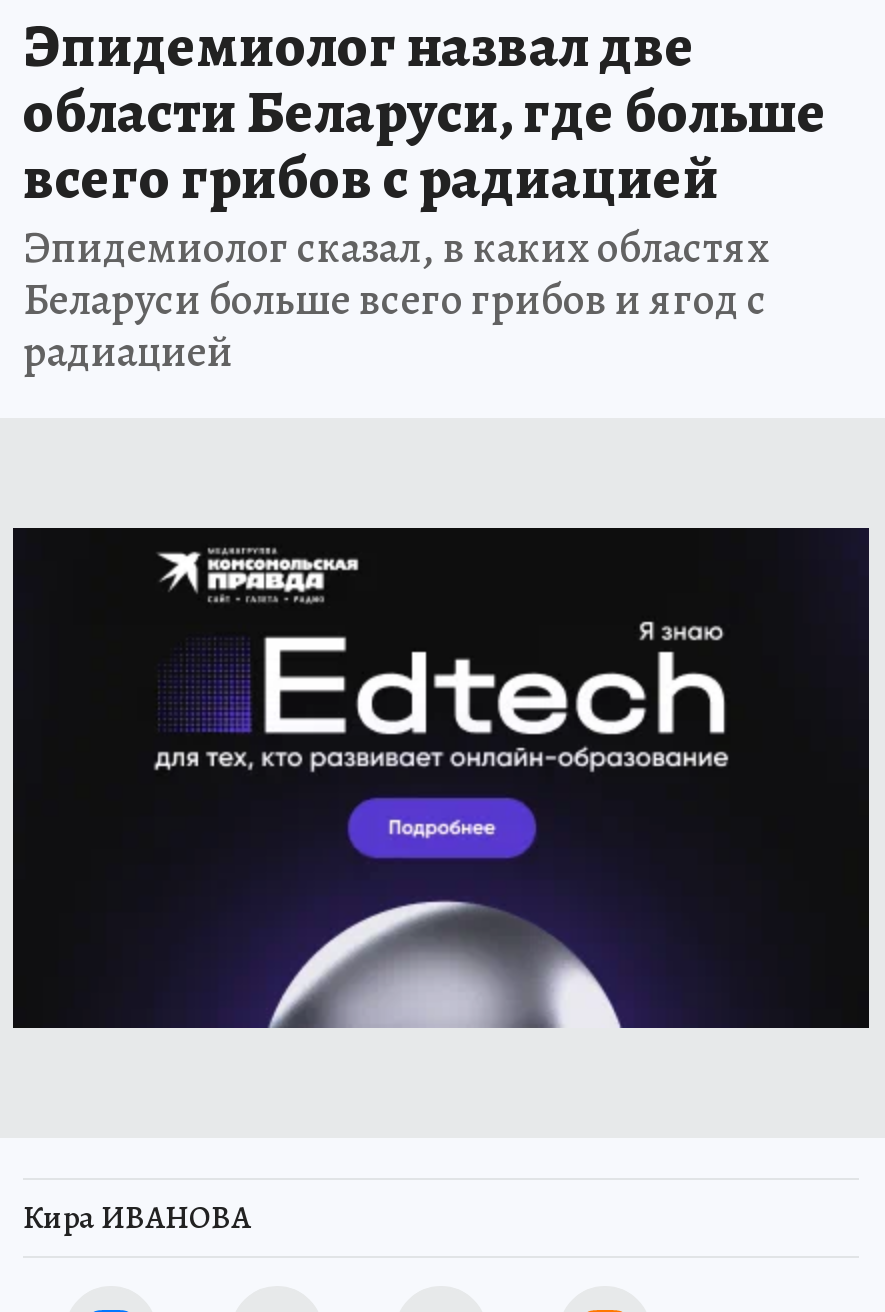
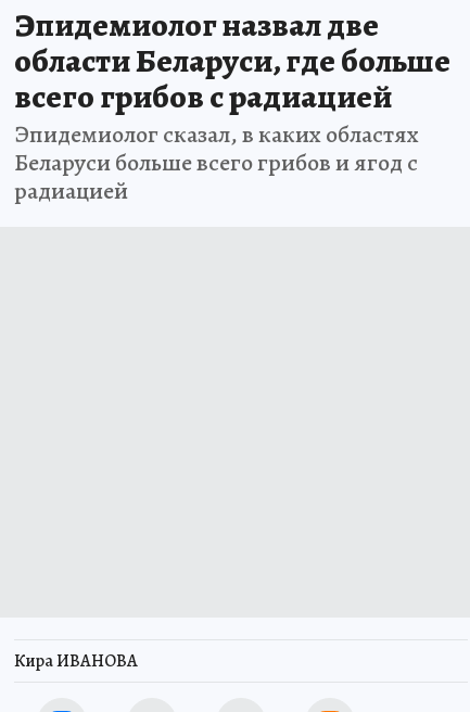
[11,526,871,1030] [image] -> none

